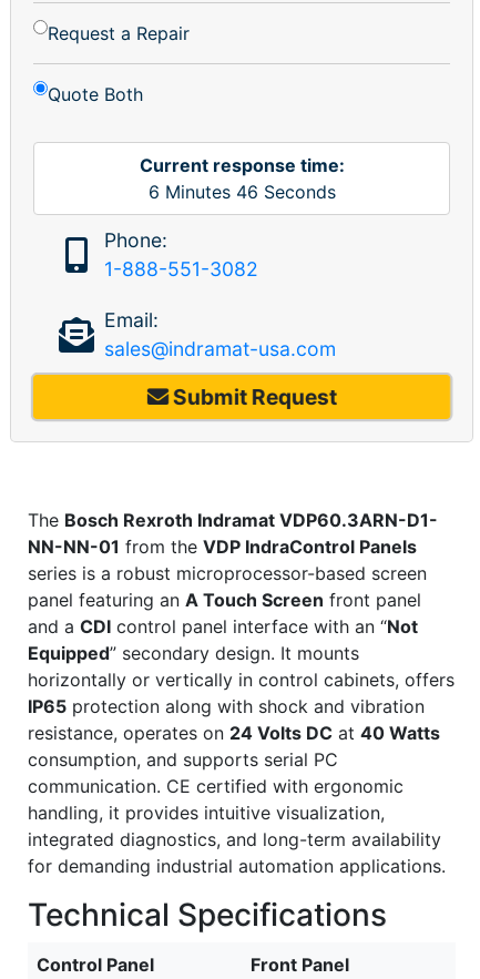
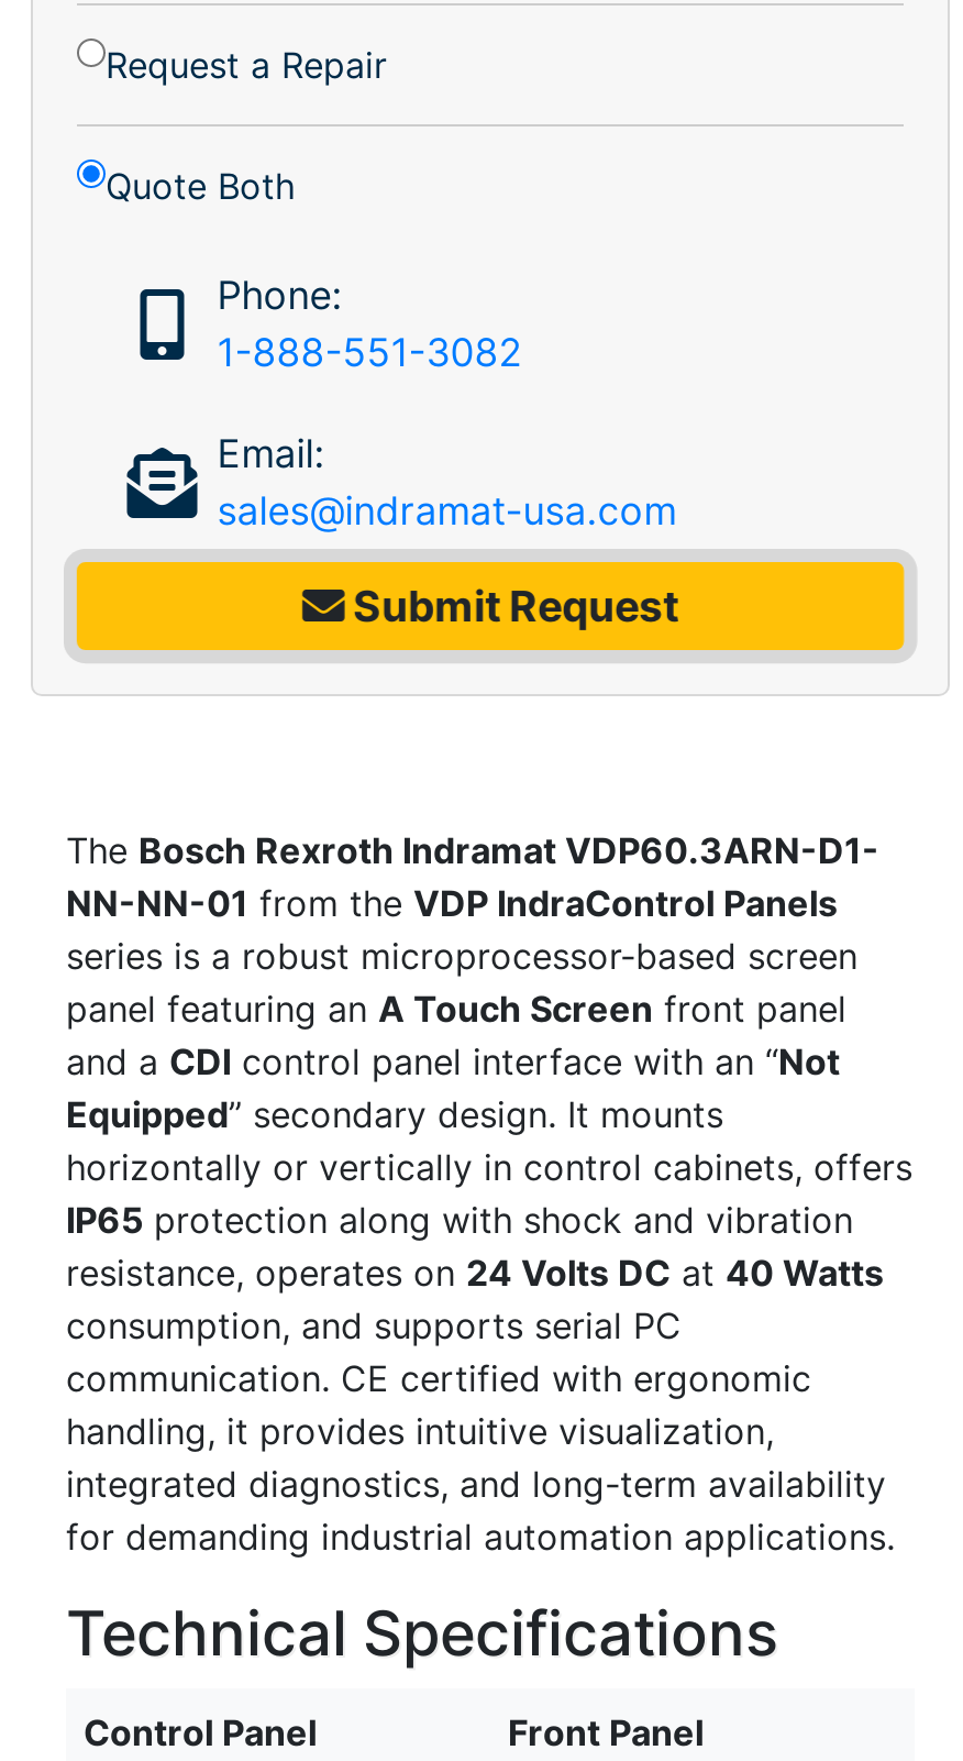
[139,154,344,203] Current response time: | 6 Minutes 46 Seconds -> none

